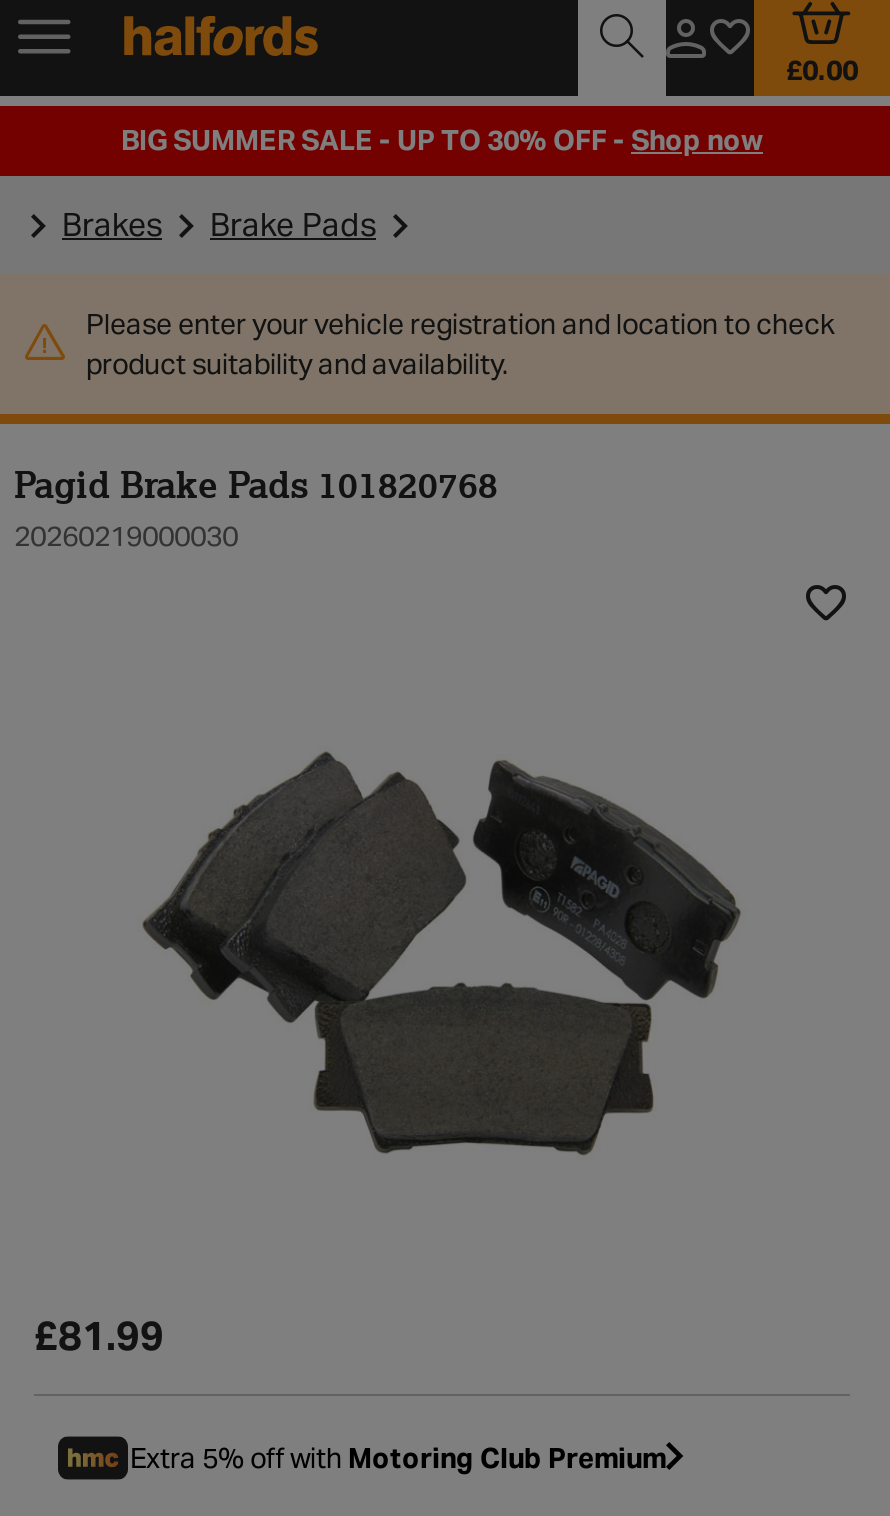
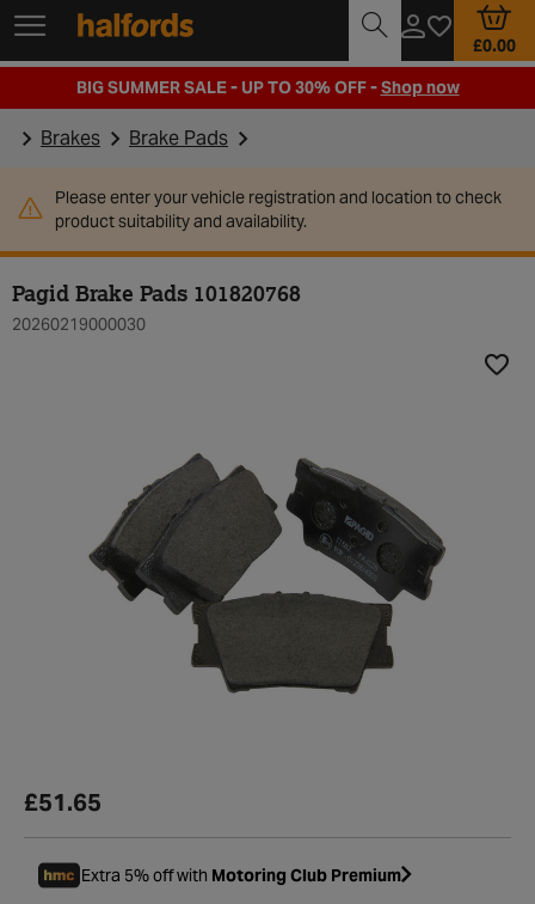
[34,1309,164,1361] £81.99 -> [24,786,102,818] £51.65

